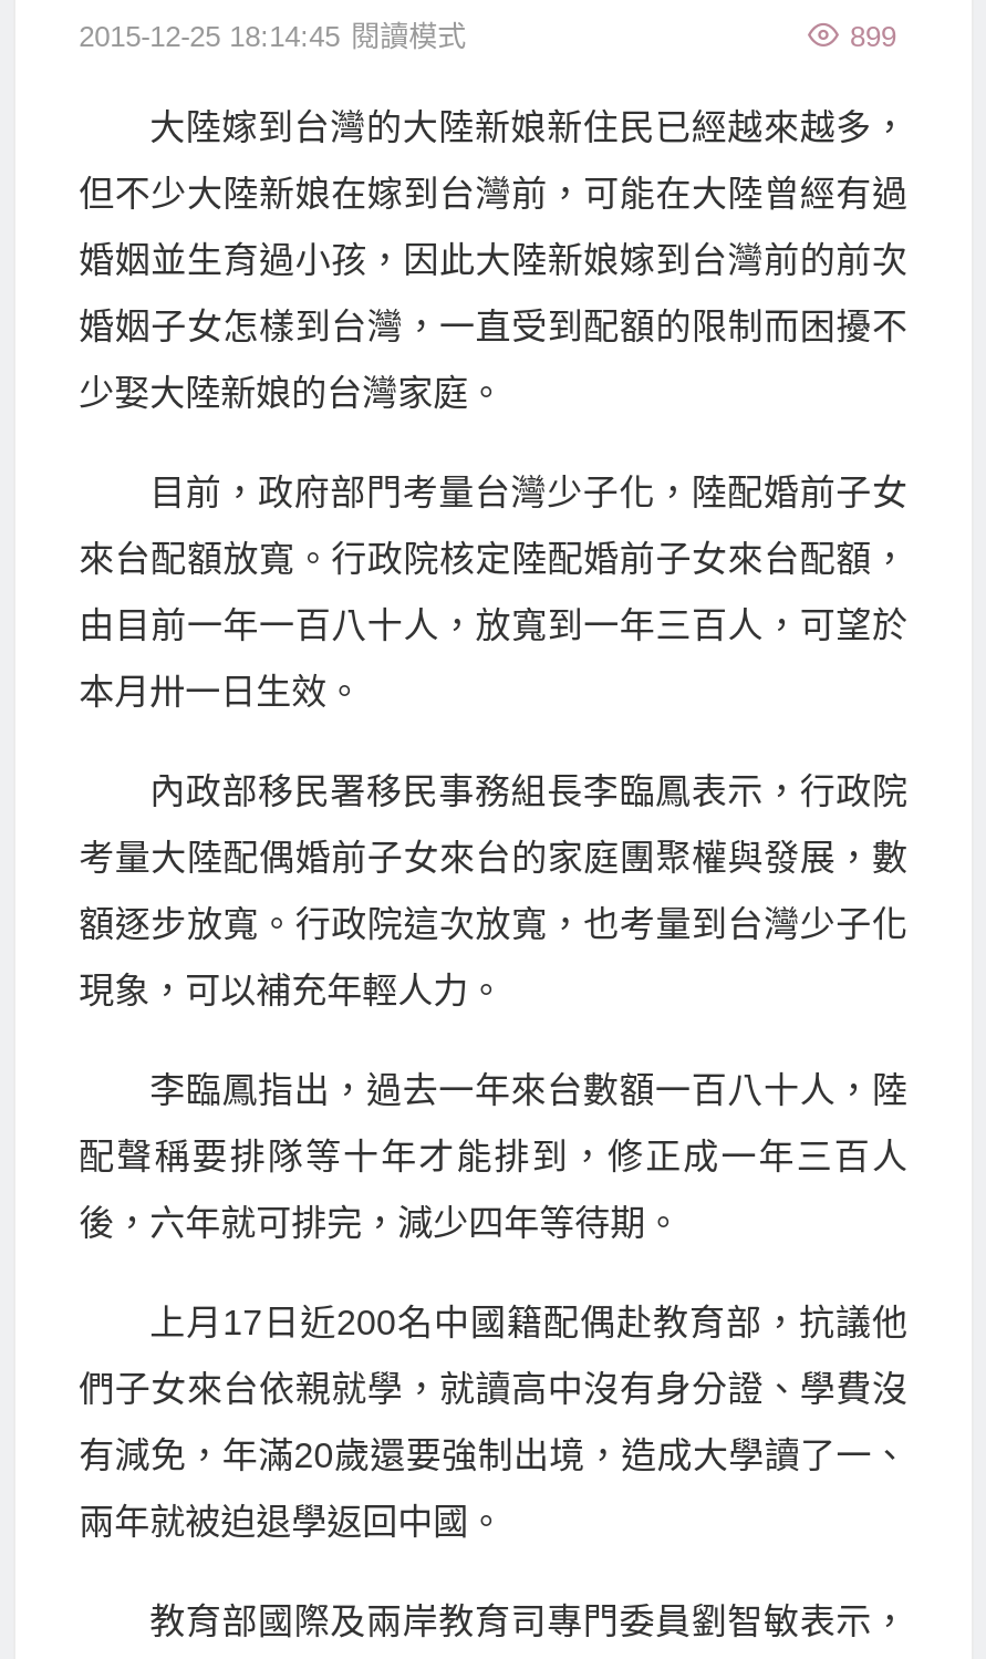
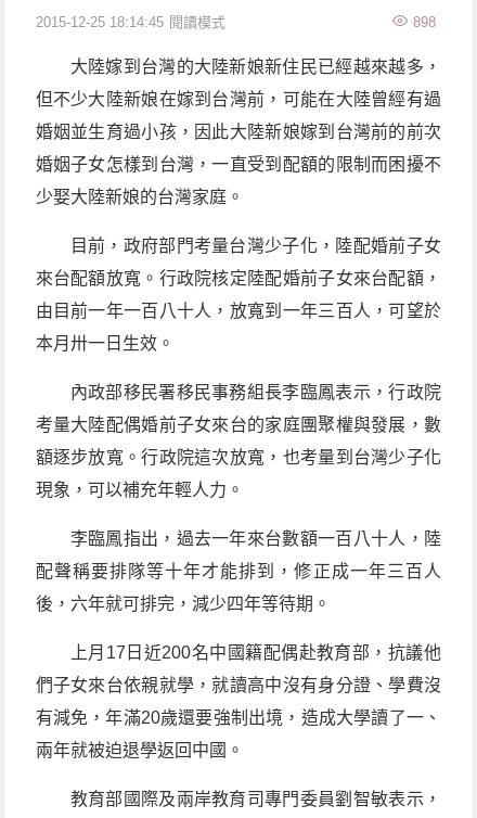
[850,20,896,53] 899 -> [413,14,436,30] 898

